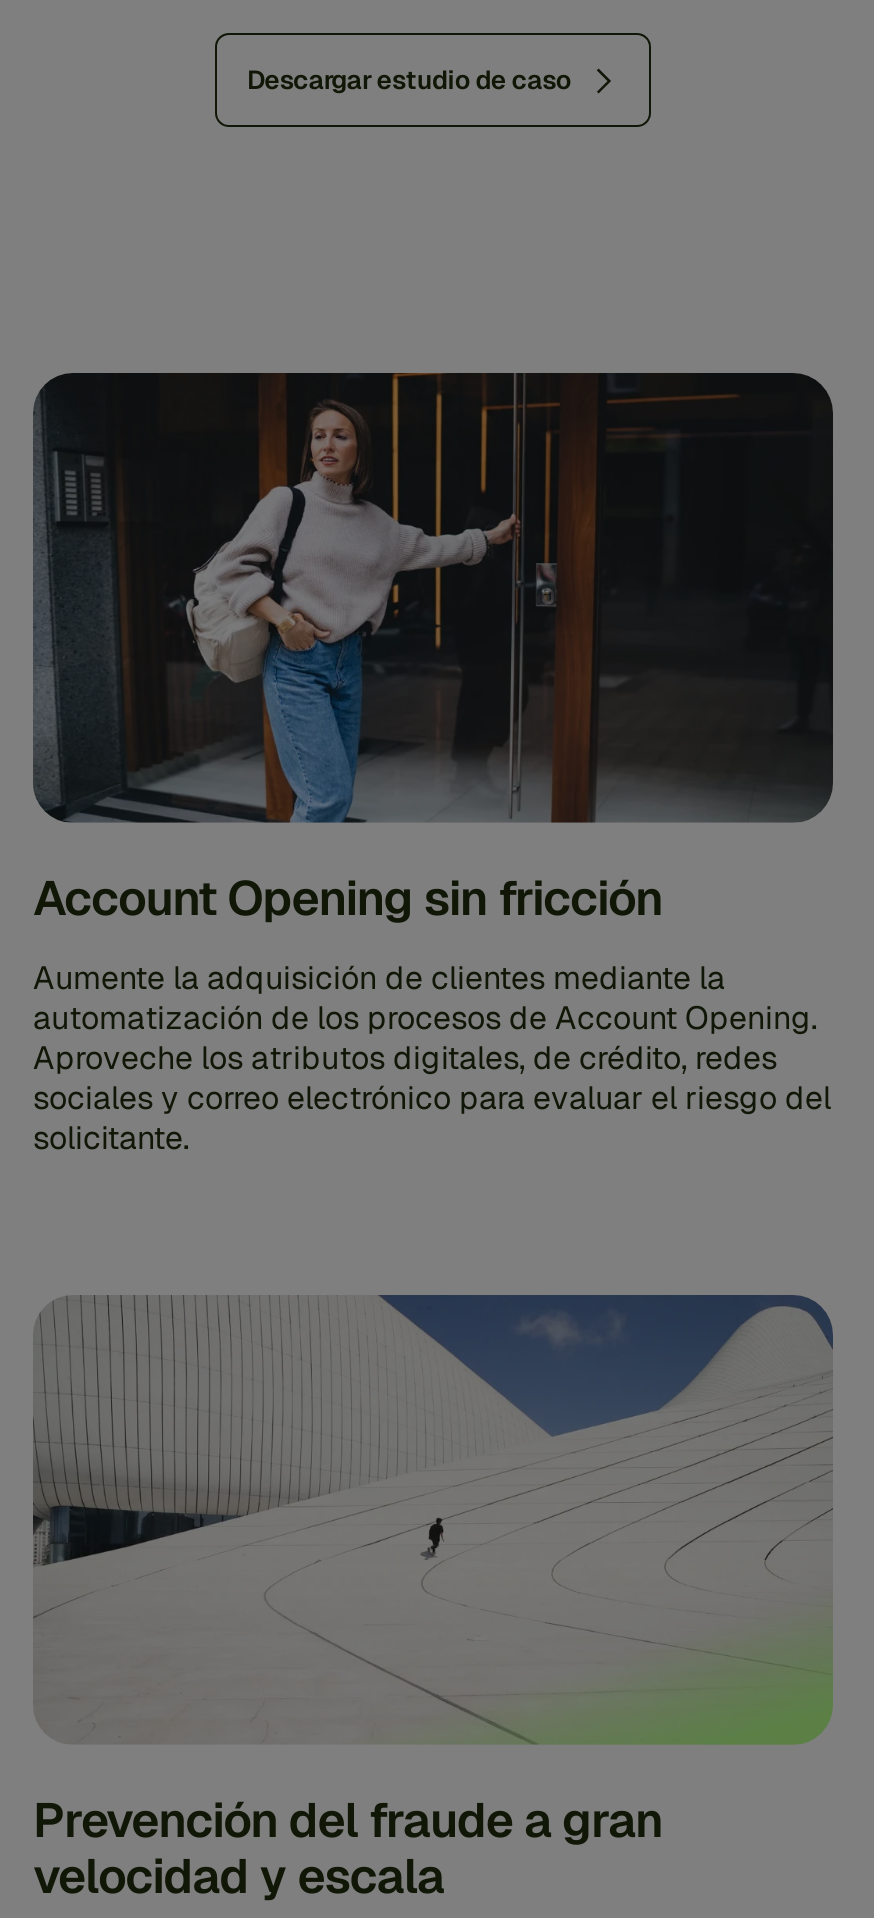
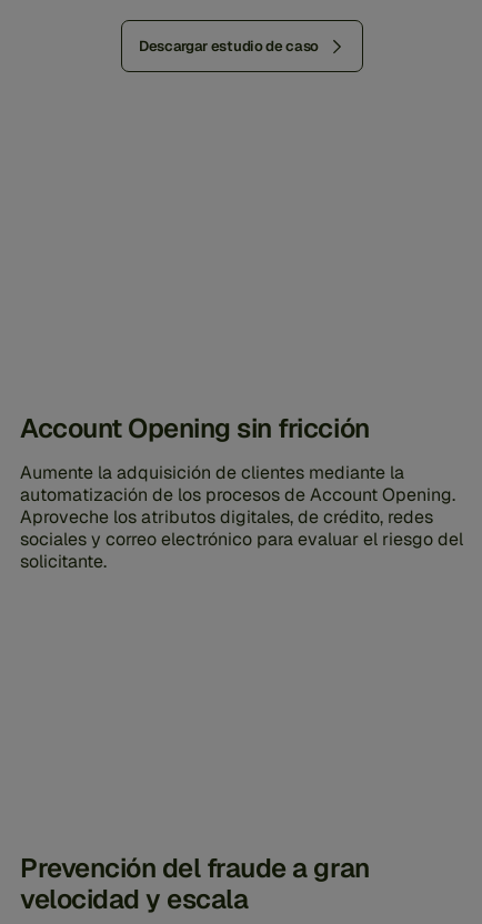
[31,370,835,824] [image] -> none
[31,1292,835,1746] [image] -> none

